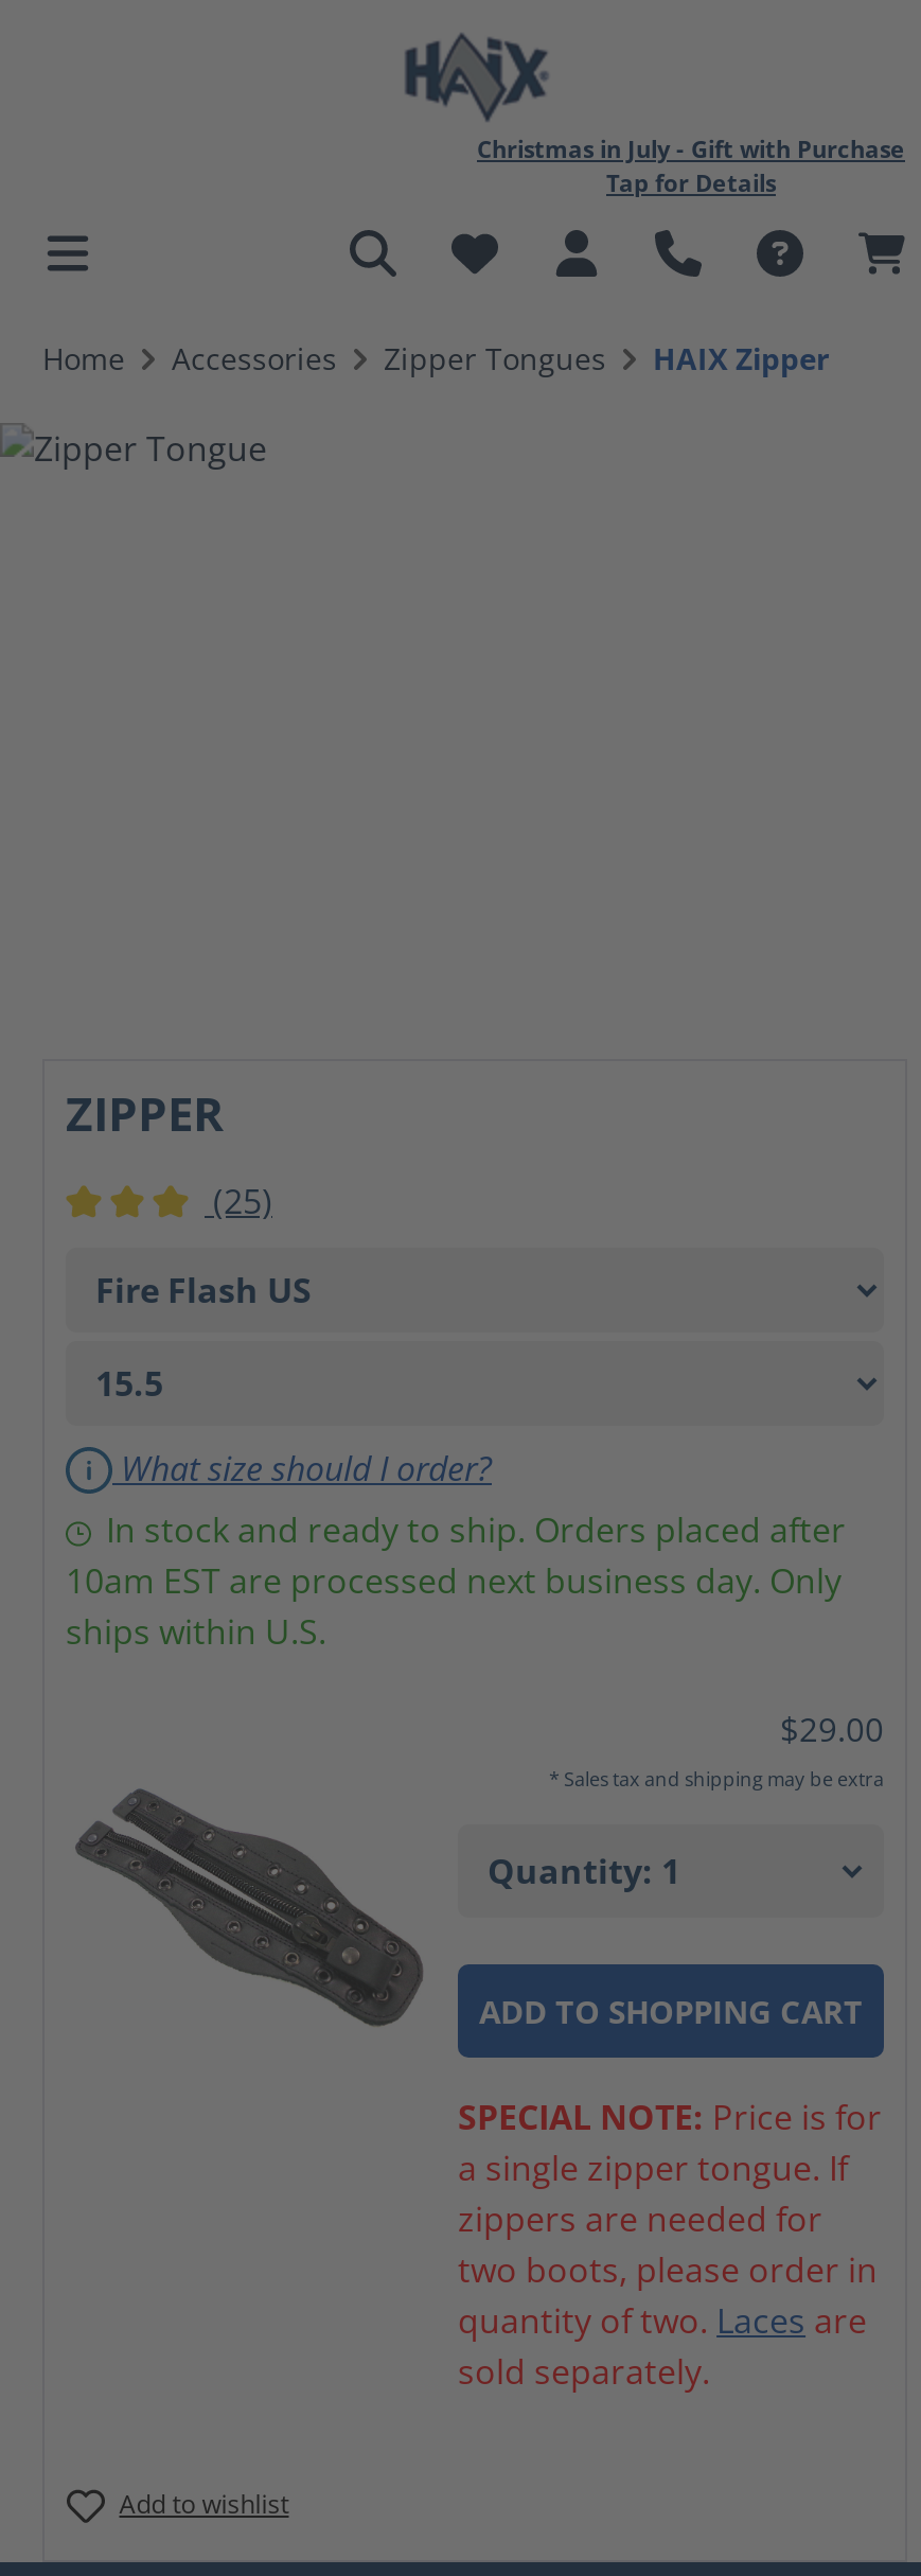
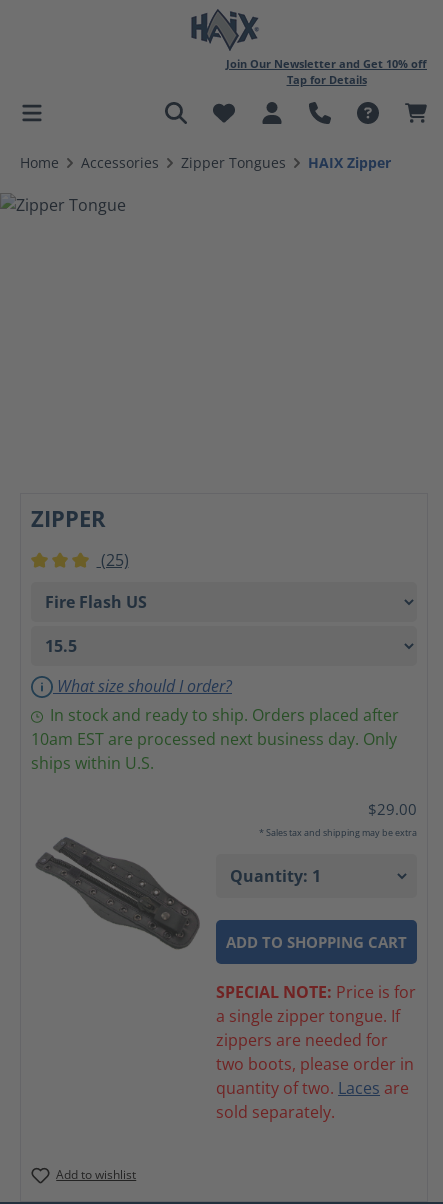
[477,133,905,164] Christmas in July - Gift with Purchase -> [226,56,427,71] Join Our Newsletter and Get 10% off

